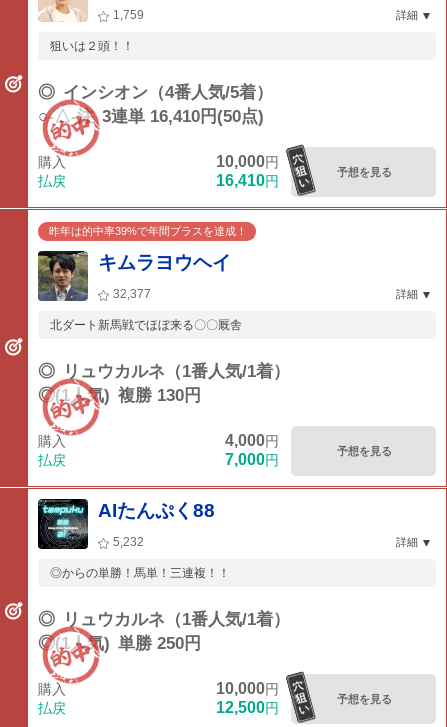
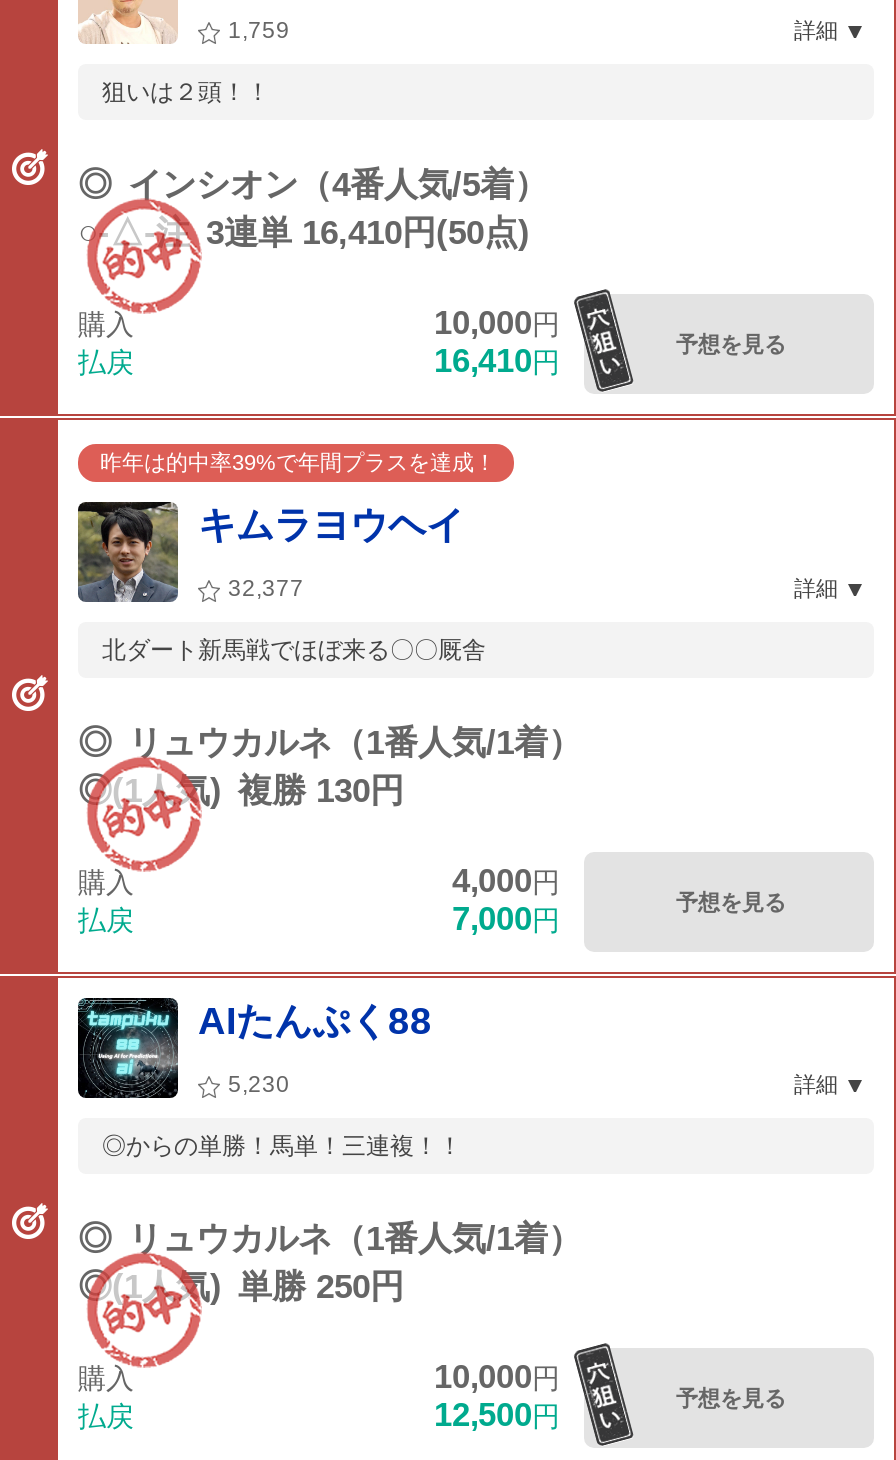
[113,536,144,548] 5,232 -> [228,1072,290,1096] 5,230

